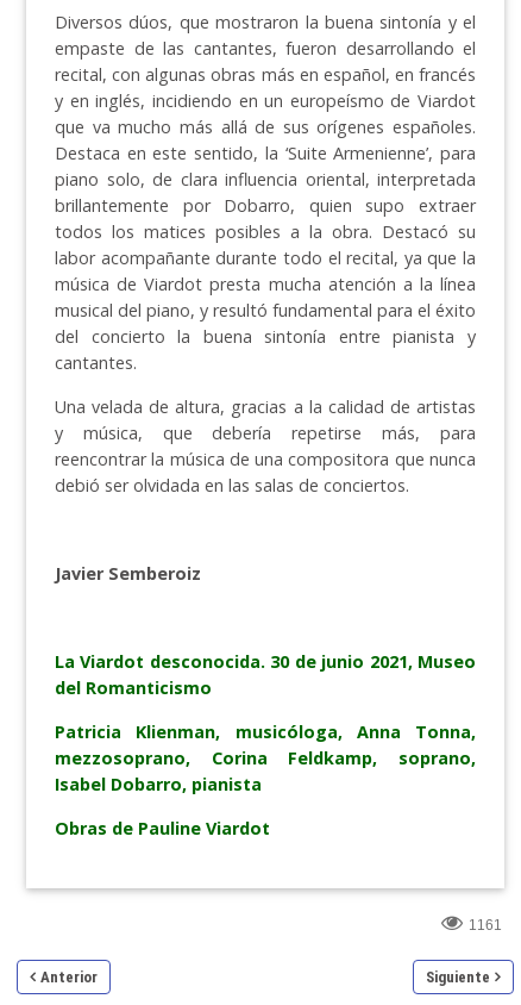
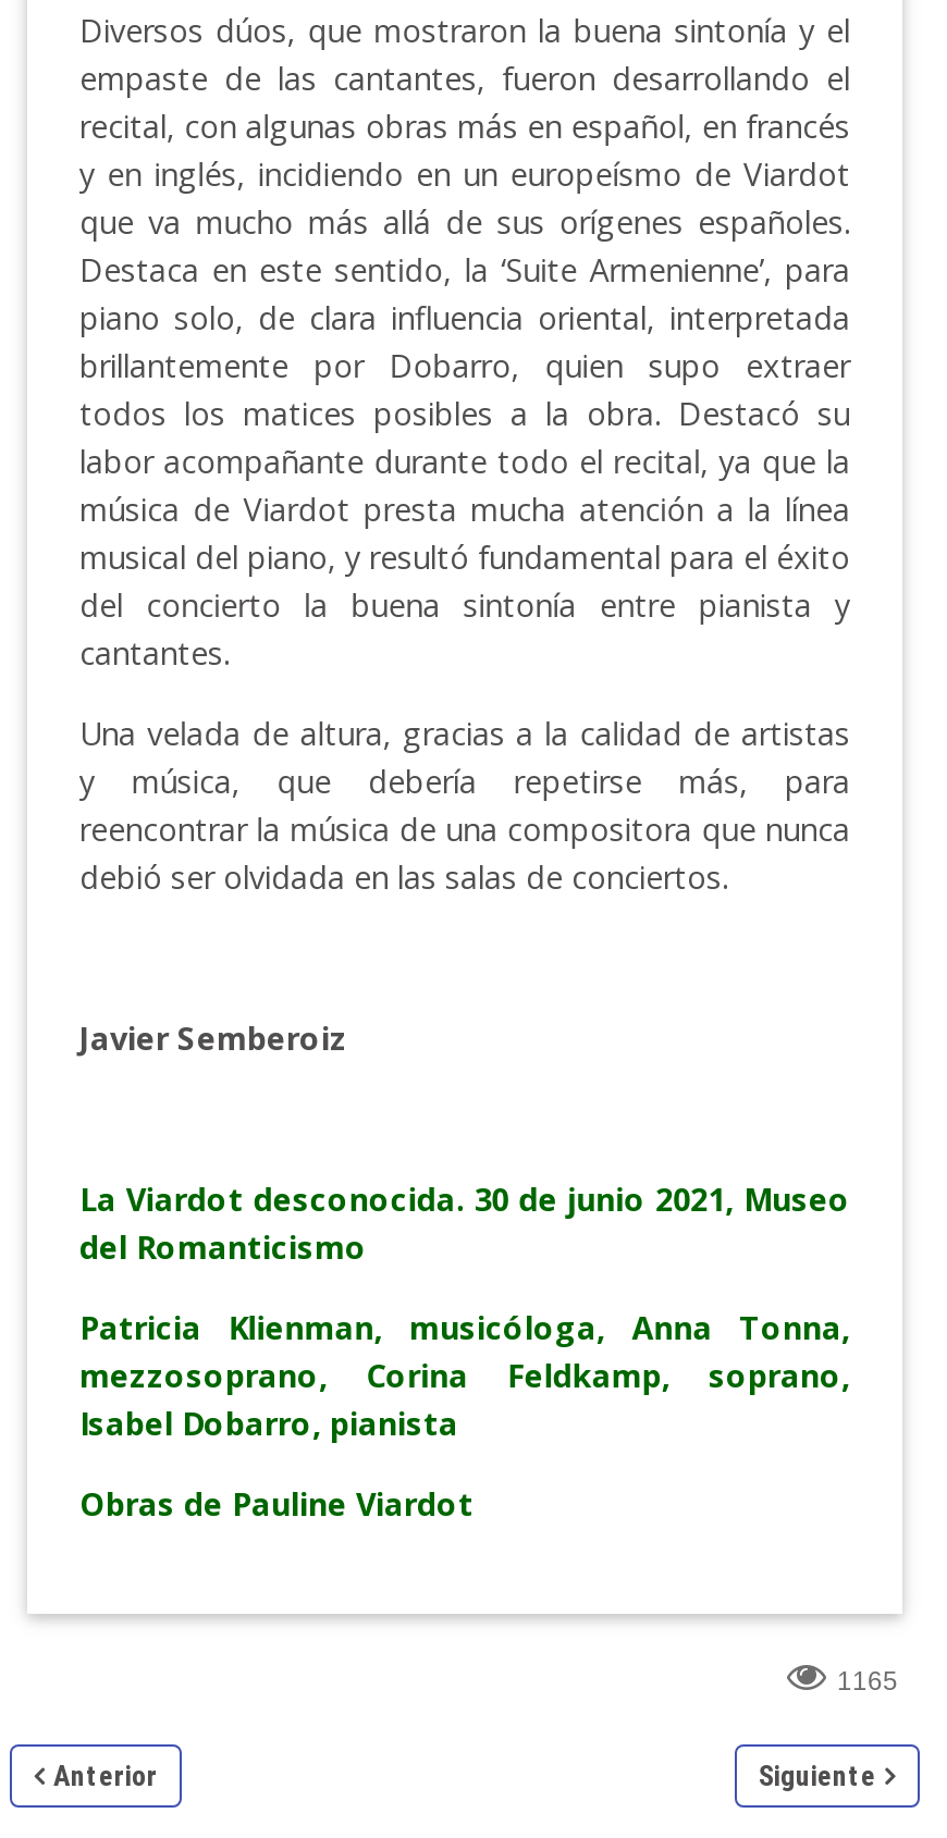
[469,918,502,934] 1161 -> [837,1667,898,1698] 1165

